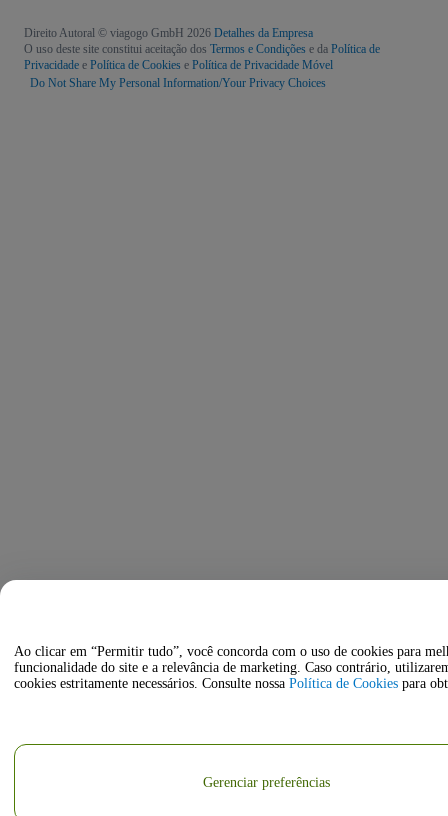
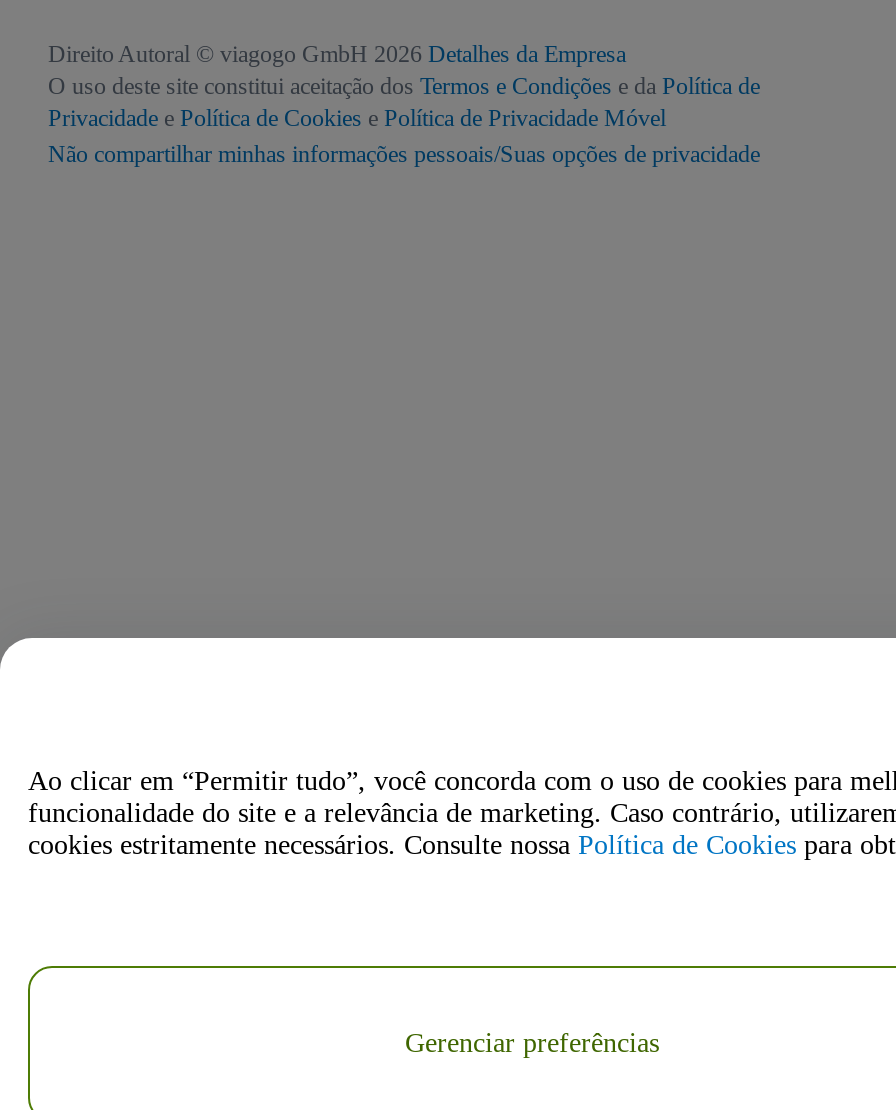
[24,76,326,90] Do Not Share My Personal Information/Your Privacy Choices -> [48,140,760,168] Não compartilhar minhas informações pessoais/Suas opções de privacidade

